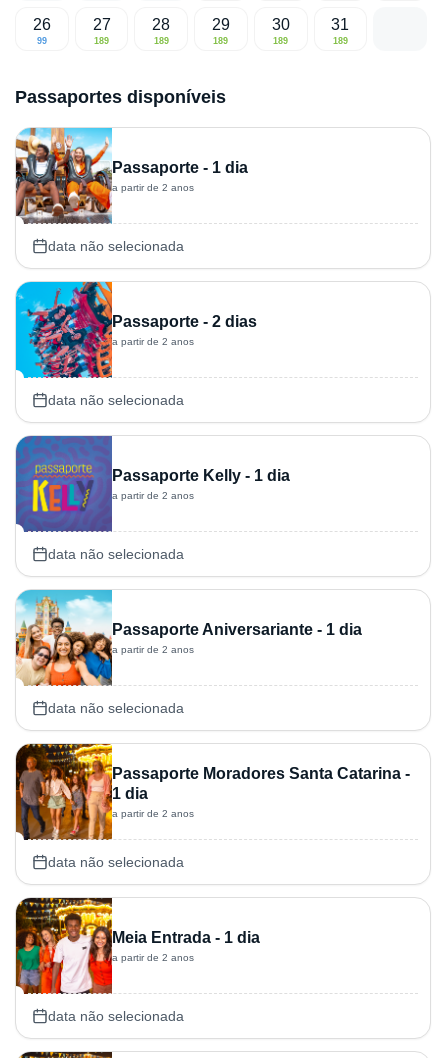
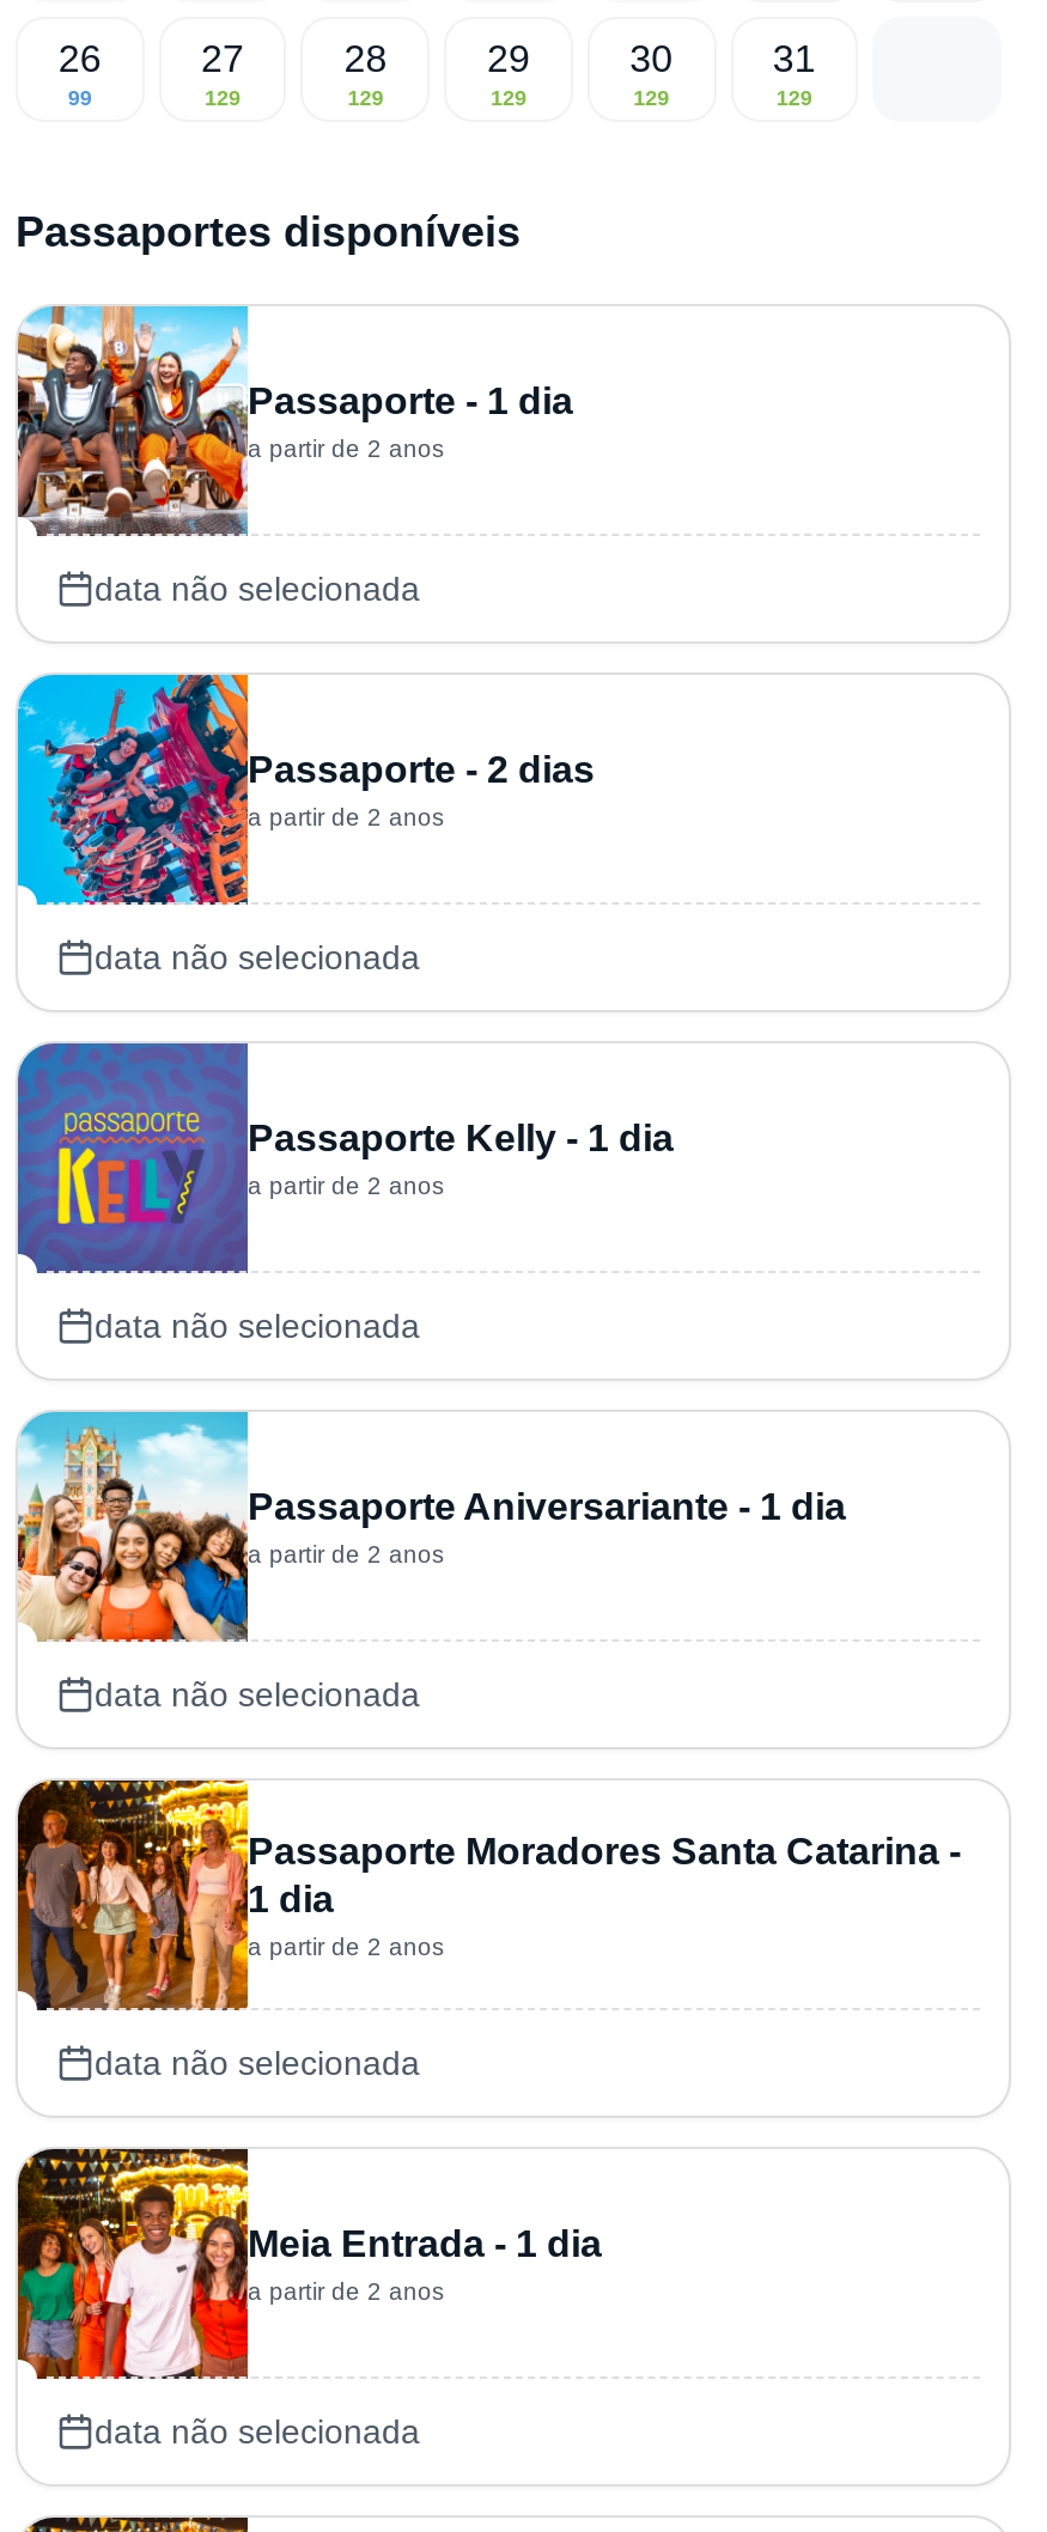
[94,35,109,45] 189 -> [205,85,241,109] 129
[154,35,169,45] 189 -> [348,85,384,109] 129
[213,35,228,45] 189 -> [491,85,526,109] 129
[273,35,288,45] 189 -> [633,85,669,109] 129
[333,35,348,45] 189 -> [776,85,812,109] 129

